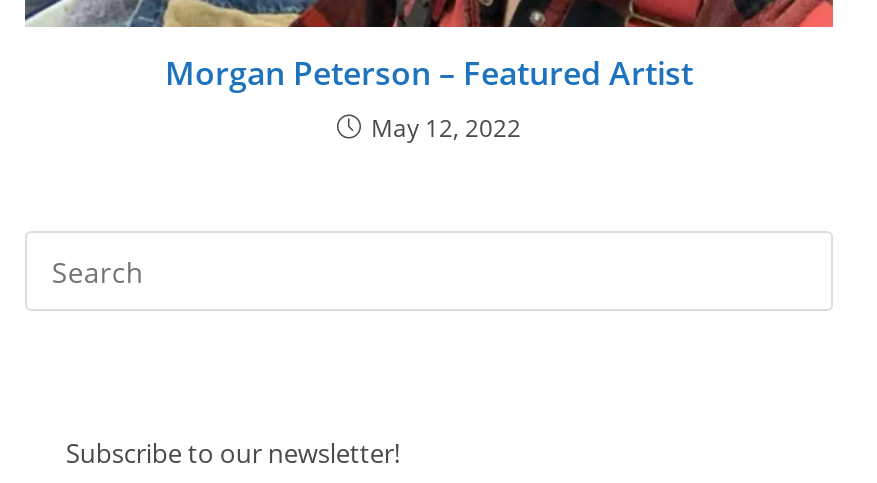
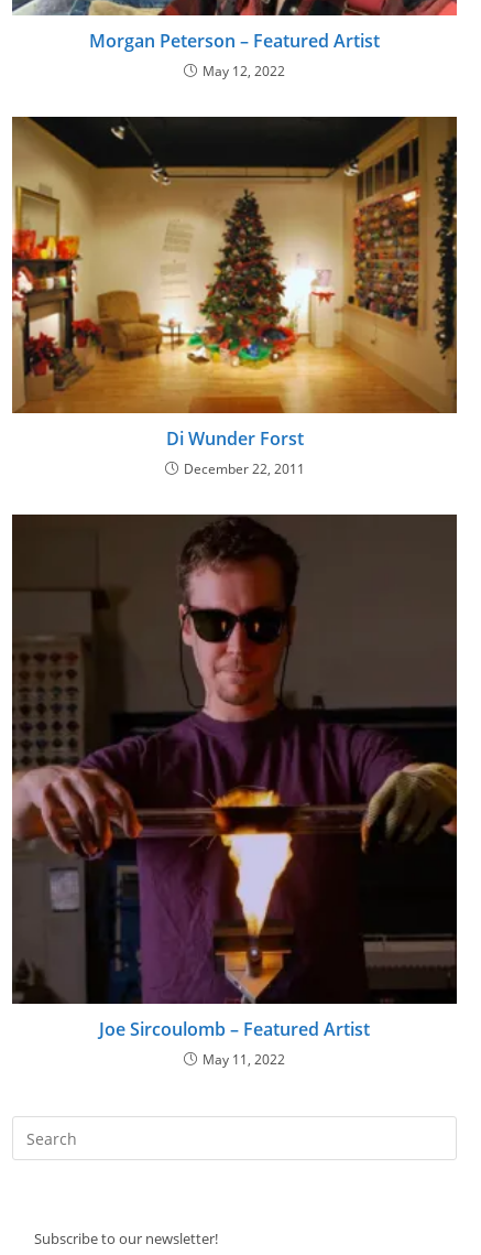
none -> [11,116,458,478] [image] | Di Wunder Forst | December 22, 2011
none -> [11,513,458,1069] [image] | Joe Sircoulomb – Featured Artist | May 11, 2022

